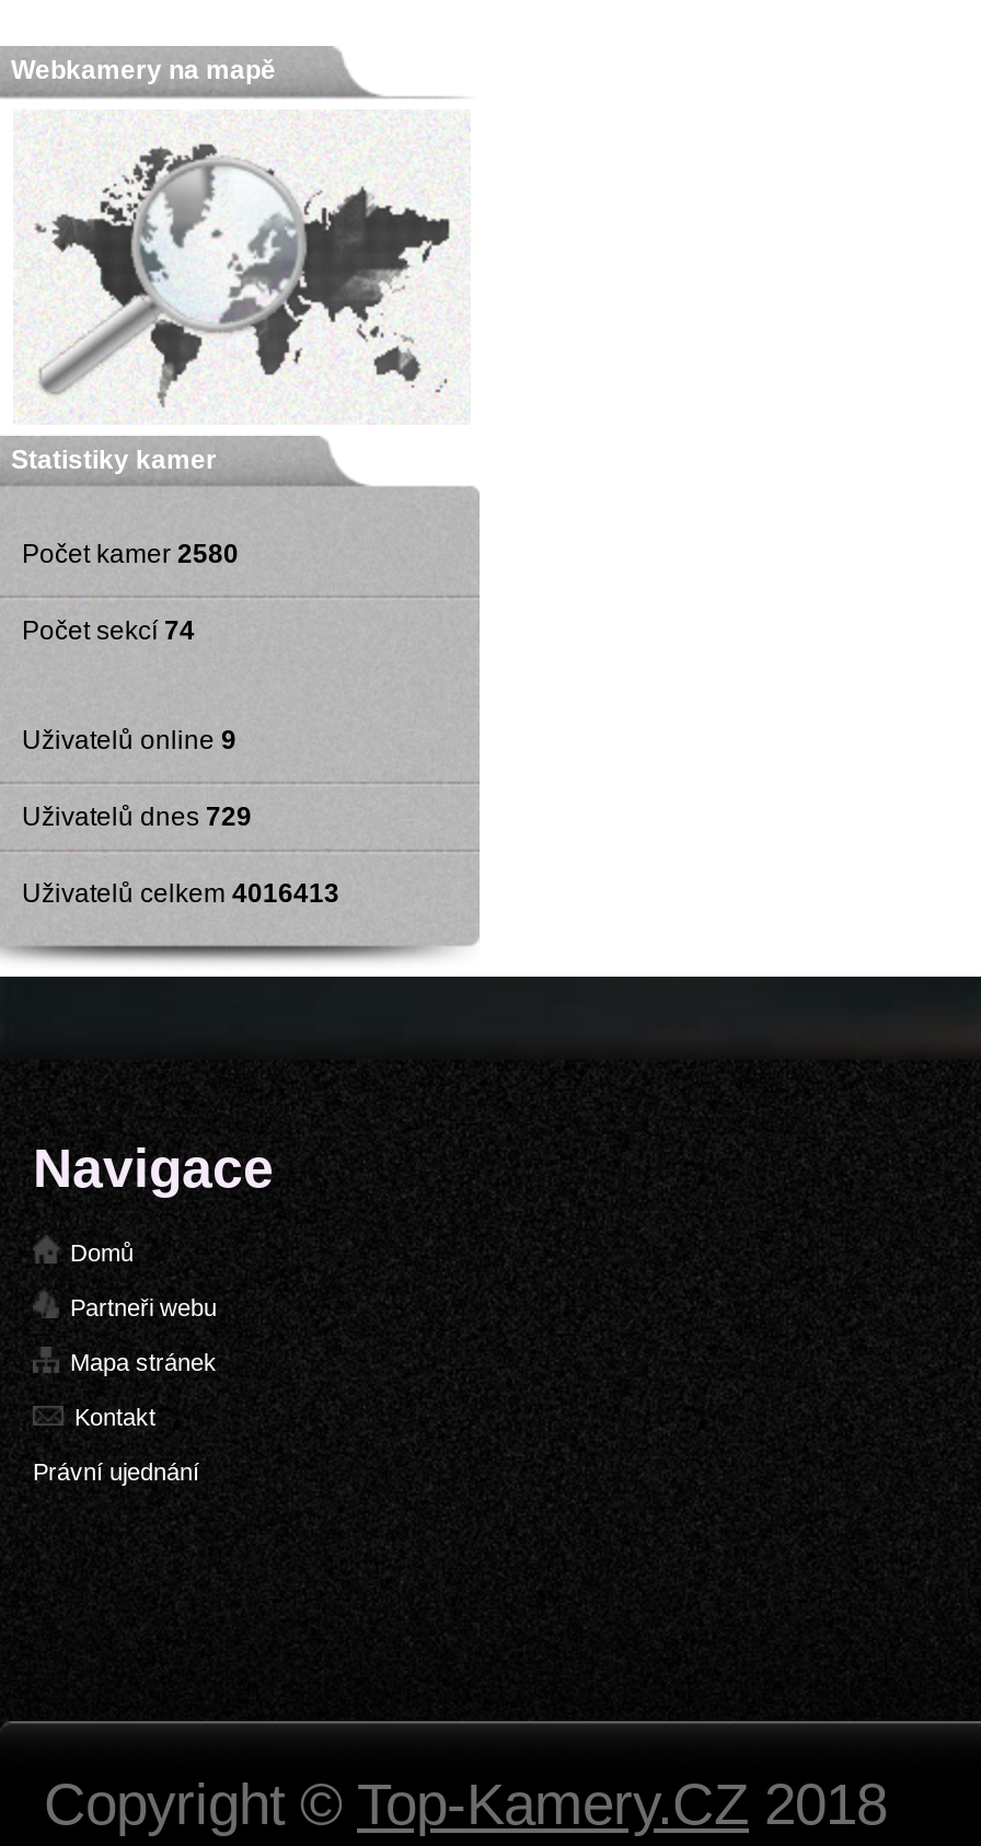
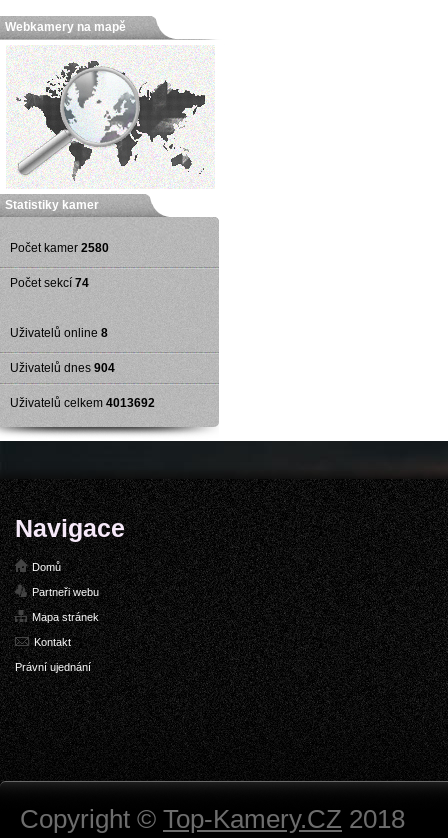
[22,725,236,755] Uživatelů online 9 -> [10,326,108,340] Uživatelů online 8
[22,801,252,832] Uživatelů dnes 729 -> [10,361,115,375] Uživatelů dnes 904
[22,878,339,909] Uživatelů celkem 4016413 -> [10,396,155,410] Uživatelů celkem 4013692

